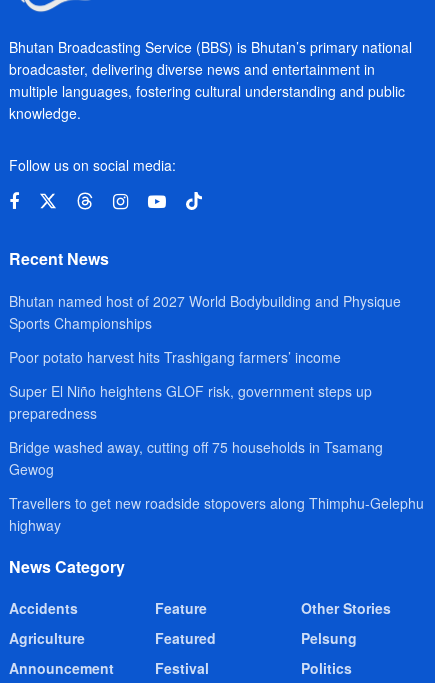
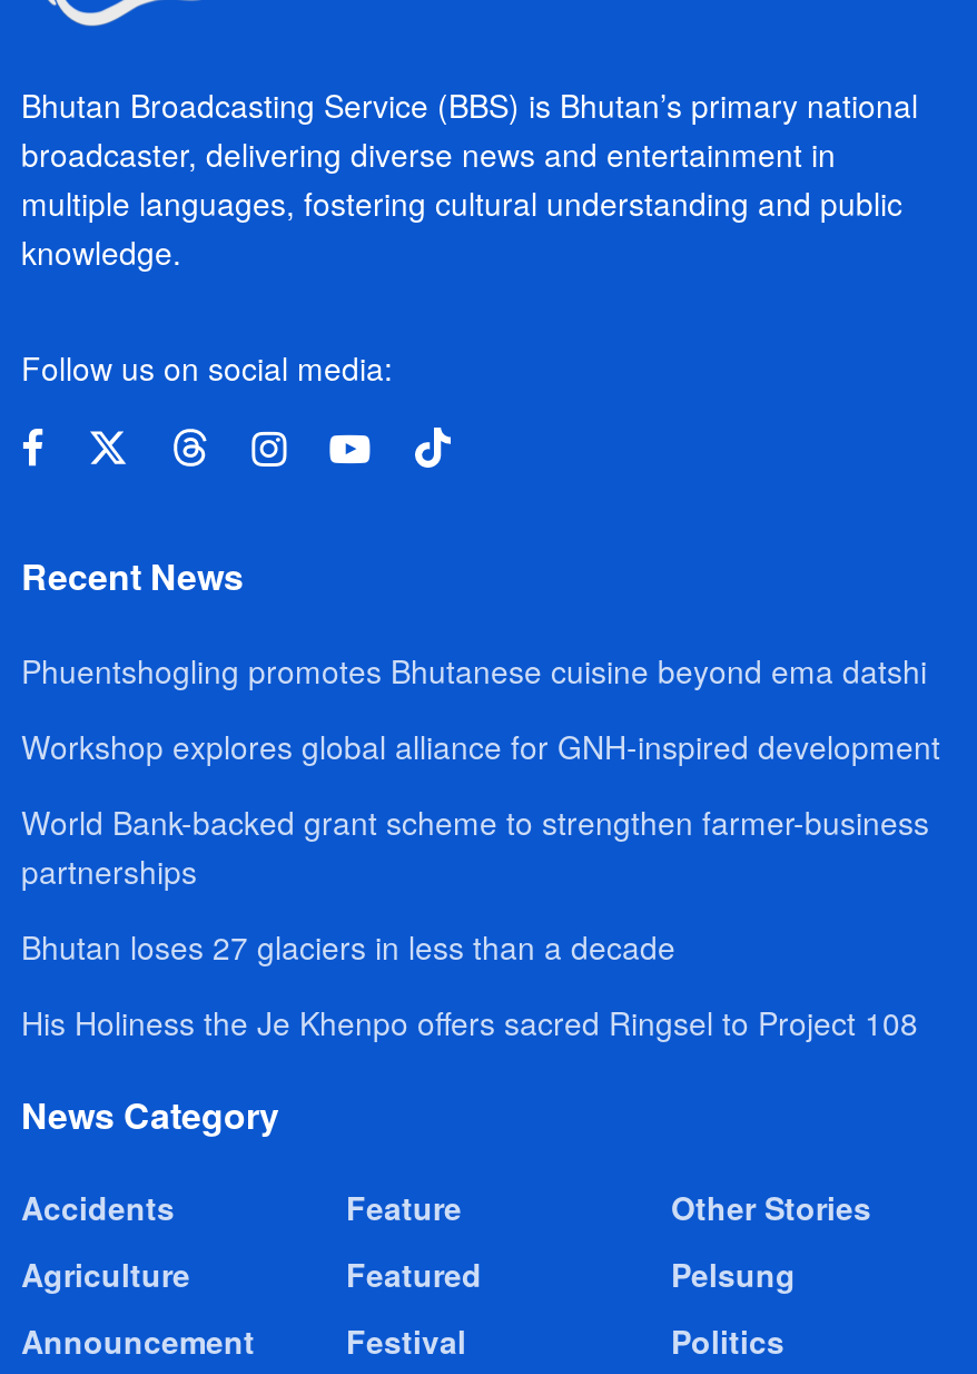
[9,291,401,333] Bhutan named host of 2027 World Bodybuilding and Physique | Sports Championships -> [21,648,927,693] Phuentshogling promotes Bhutanese cuisine beyond ema datshi
[9,347,341,367] Poor potato harvest hits Trashigang farmers’ income -> [21,724,940,769] Workshop explores global alliance for GNH-inspired development
[9,381,372,423] Super El Niño heightens GLOF risk, government steps up | preparedness -> [21,800,929,893] World Bank-backed grant scheme to strengthen farmer-business | partnerships
[9,437,383,479] Bridge washed away, cutting off 75 households in Tsamang | Gewog -> [21,925,675,969] Bhutan loses 27 glaciers in less than a decade
[9,493,424,535] Travellers to get new roadside stopovers along Thimphu-Gelephu | highway -> [21,1000,918,1045] His Holiness the Je Khenpo offers sacred Ringsel to Project 108

